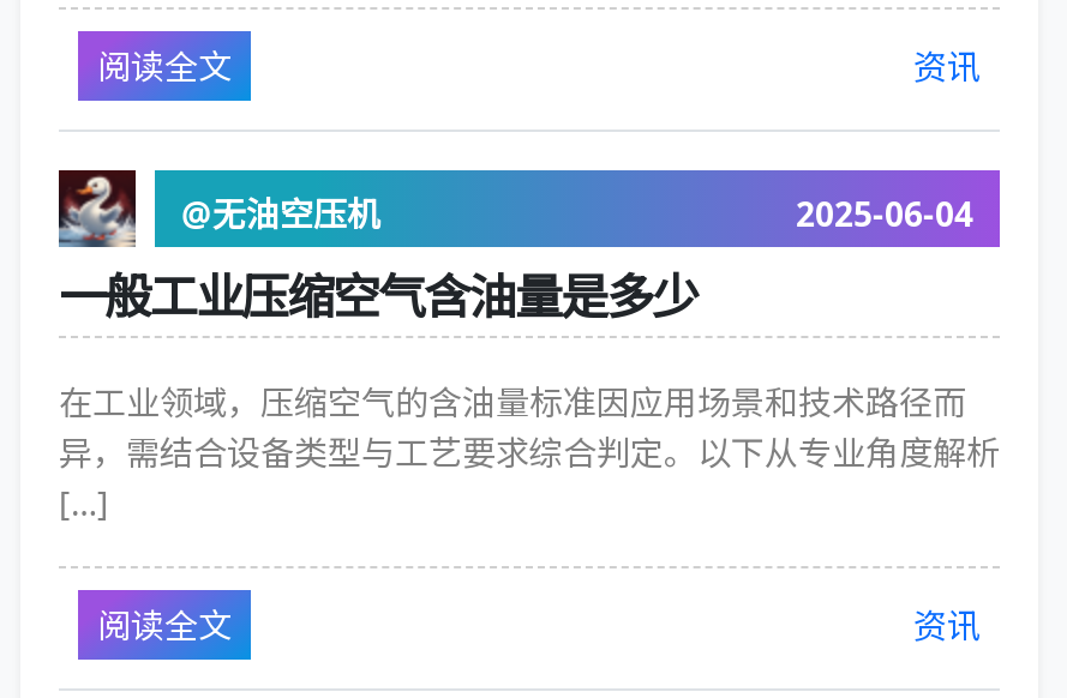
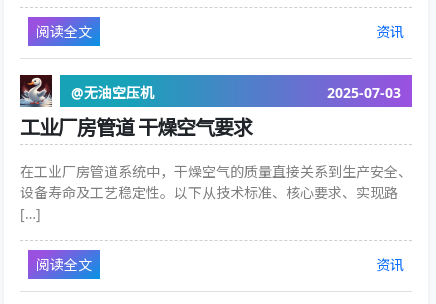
[796,189,973,235] 2025-06-04 -> [327,83,401,102] 2025-07-03
[59,264,697,329] 一般工业压缩空气含油量是多少 -> [20,114,252,141] 工业厂房管道 干燥空气要求
[59,379,1000,475] 在工业领域，压缩空气的含油量标准因应用场景和技术路径而 | 异，需结合设备类型与工艺要求综合判定。以下从专业角度解析 -> [20,162,412,202] 在工业厂房管道系统中，干燥空气的质量直接关系到生产安全、 | 设备寿命及工艺稳定性。以下从技术标准、核心要求、实现路

